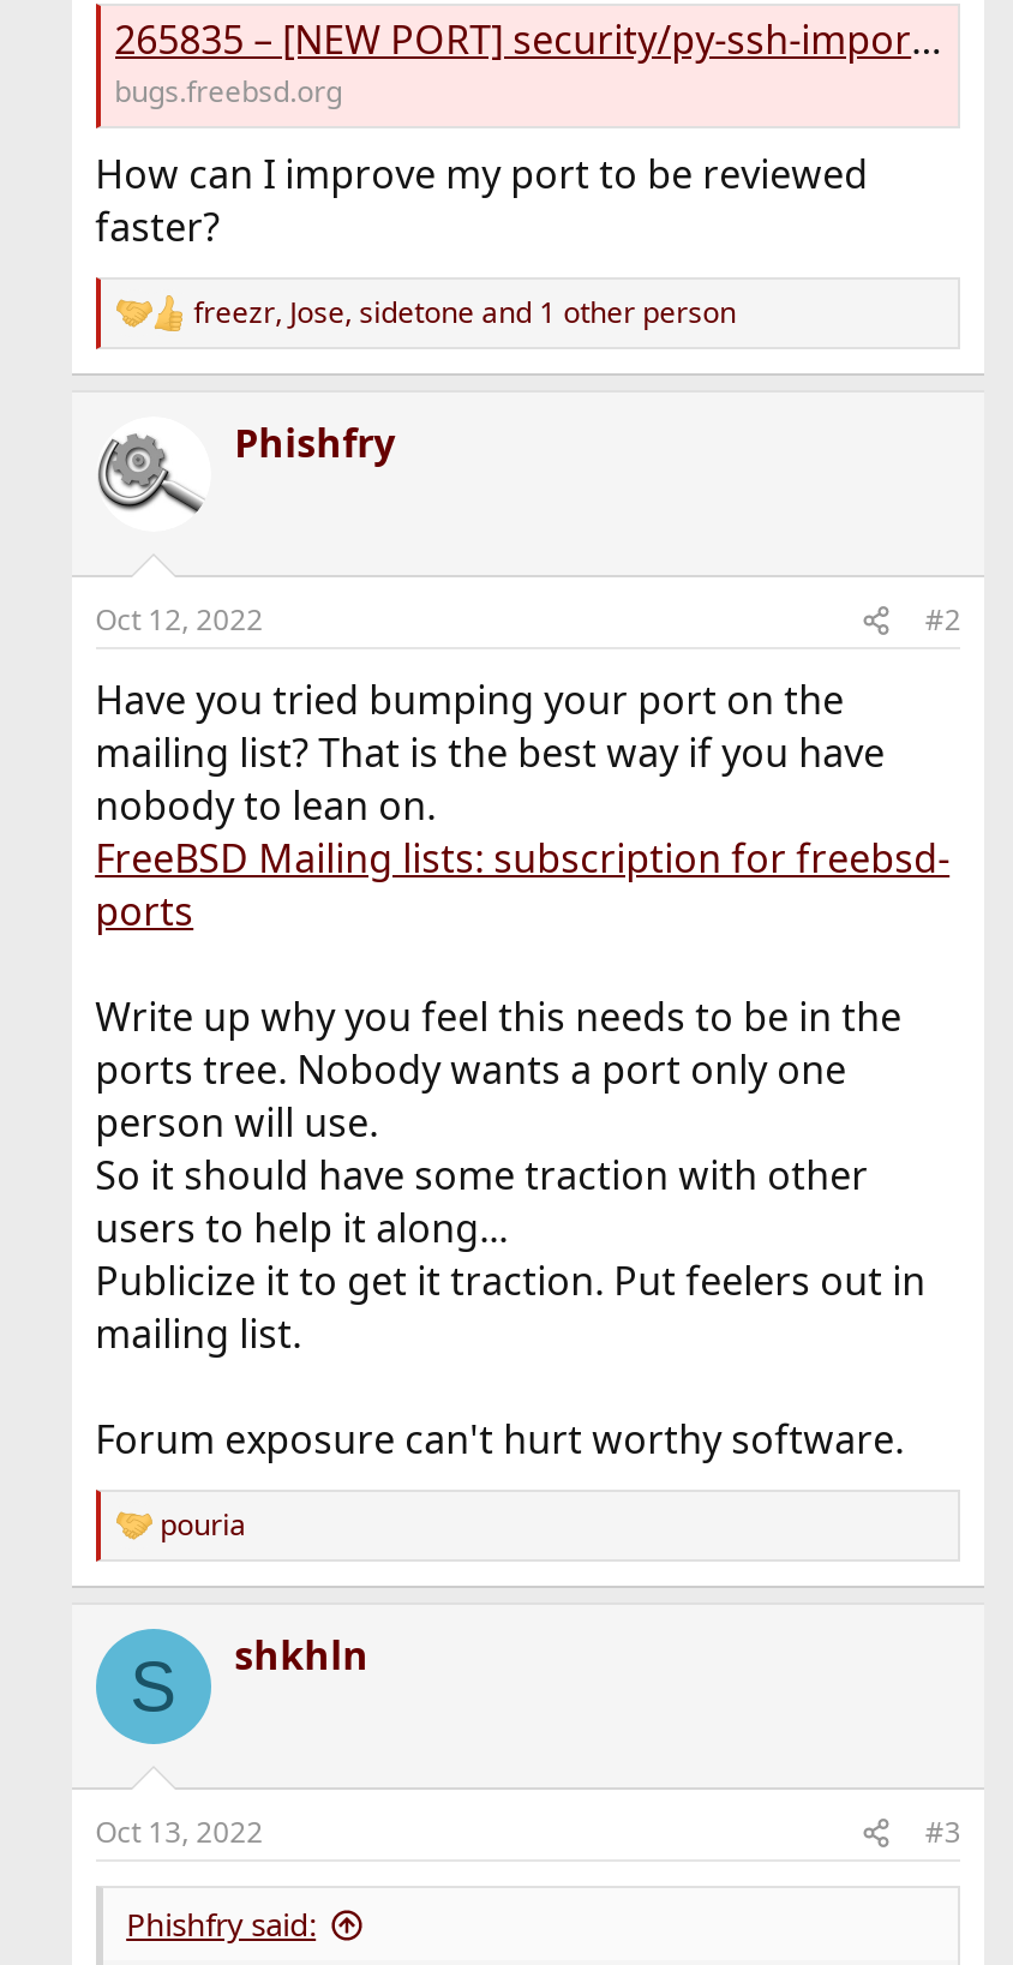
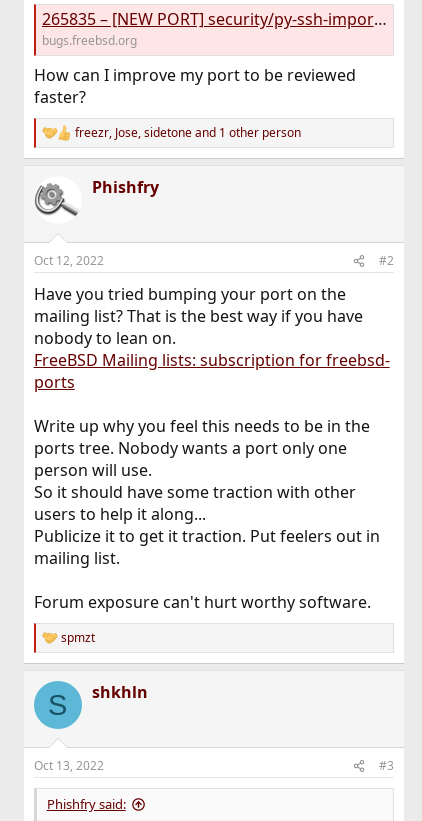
[160,1504,246,1545] pouria -> [61,629,95,646] spmzt

